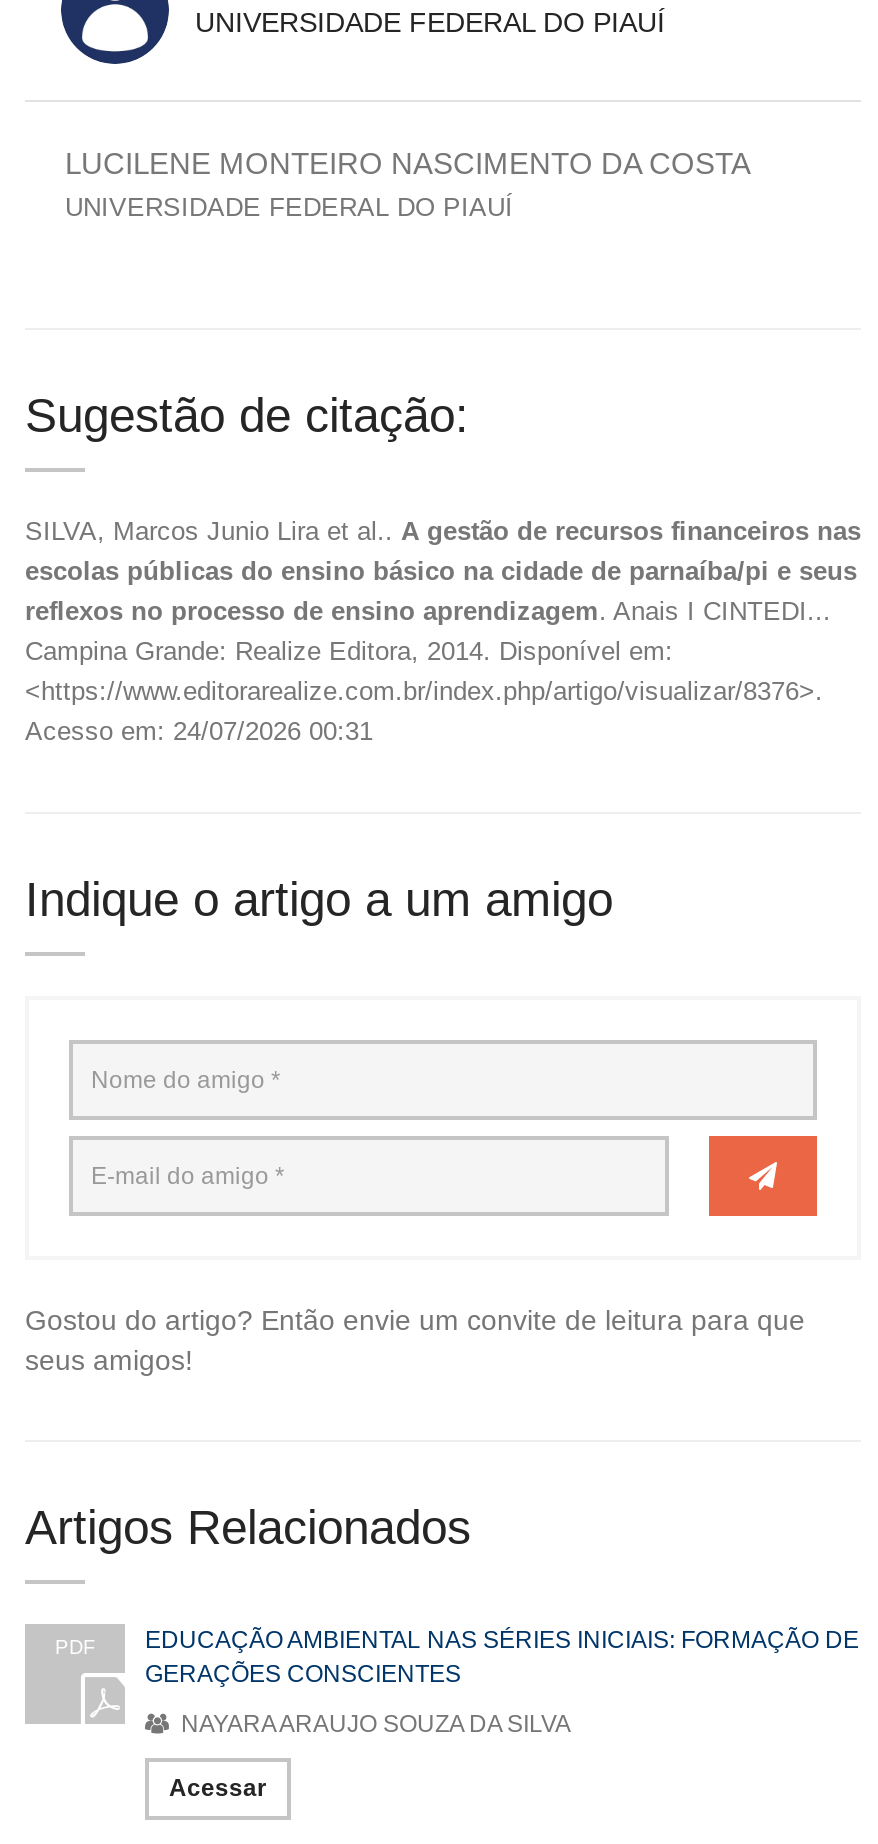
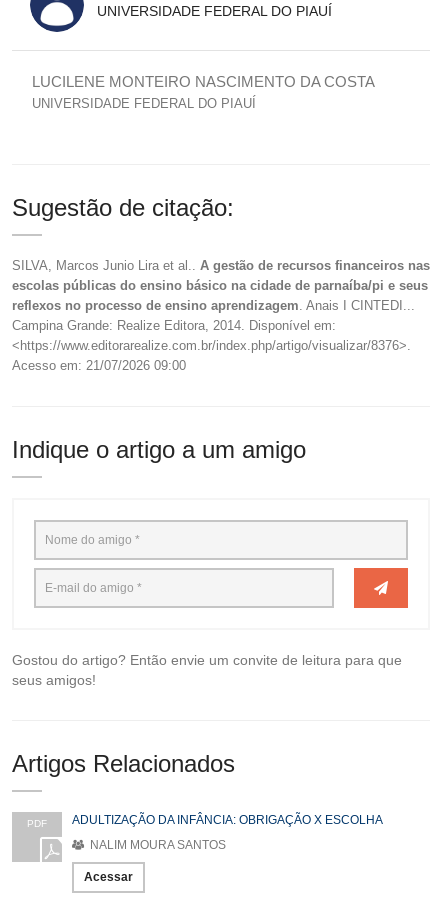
[25,716,373,746] Acesso em: 24/07/2026 00:31 -> [12,358,186,373] Acesso em: 21/07/2026 09:00
[145,1626,859,1688] EDUCAÇÃO AMBIENTAL NAS SÉRIES INICIAIS: FORMAÇÃO DE | GERAÇÕES CONSCIENTES -> [72,813,383,827] ADULTIZAÇÃO DA INFÂNCIA: OBRIGAÇÃO X ESCOLHA
[175,1710,571,1738] NAYARA ARAUJO SOUZA DA SILVA -> [87,838,226,852] NALIM MOURA SANTOS

